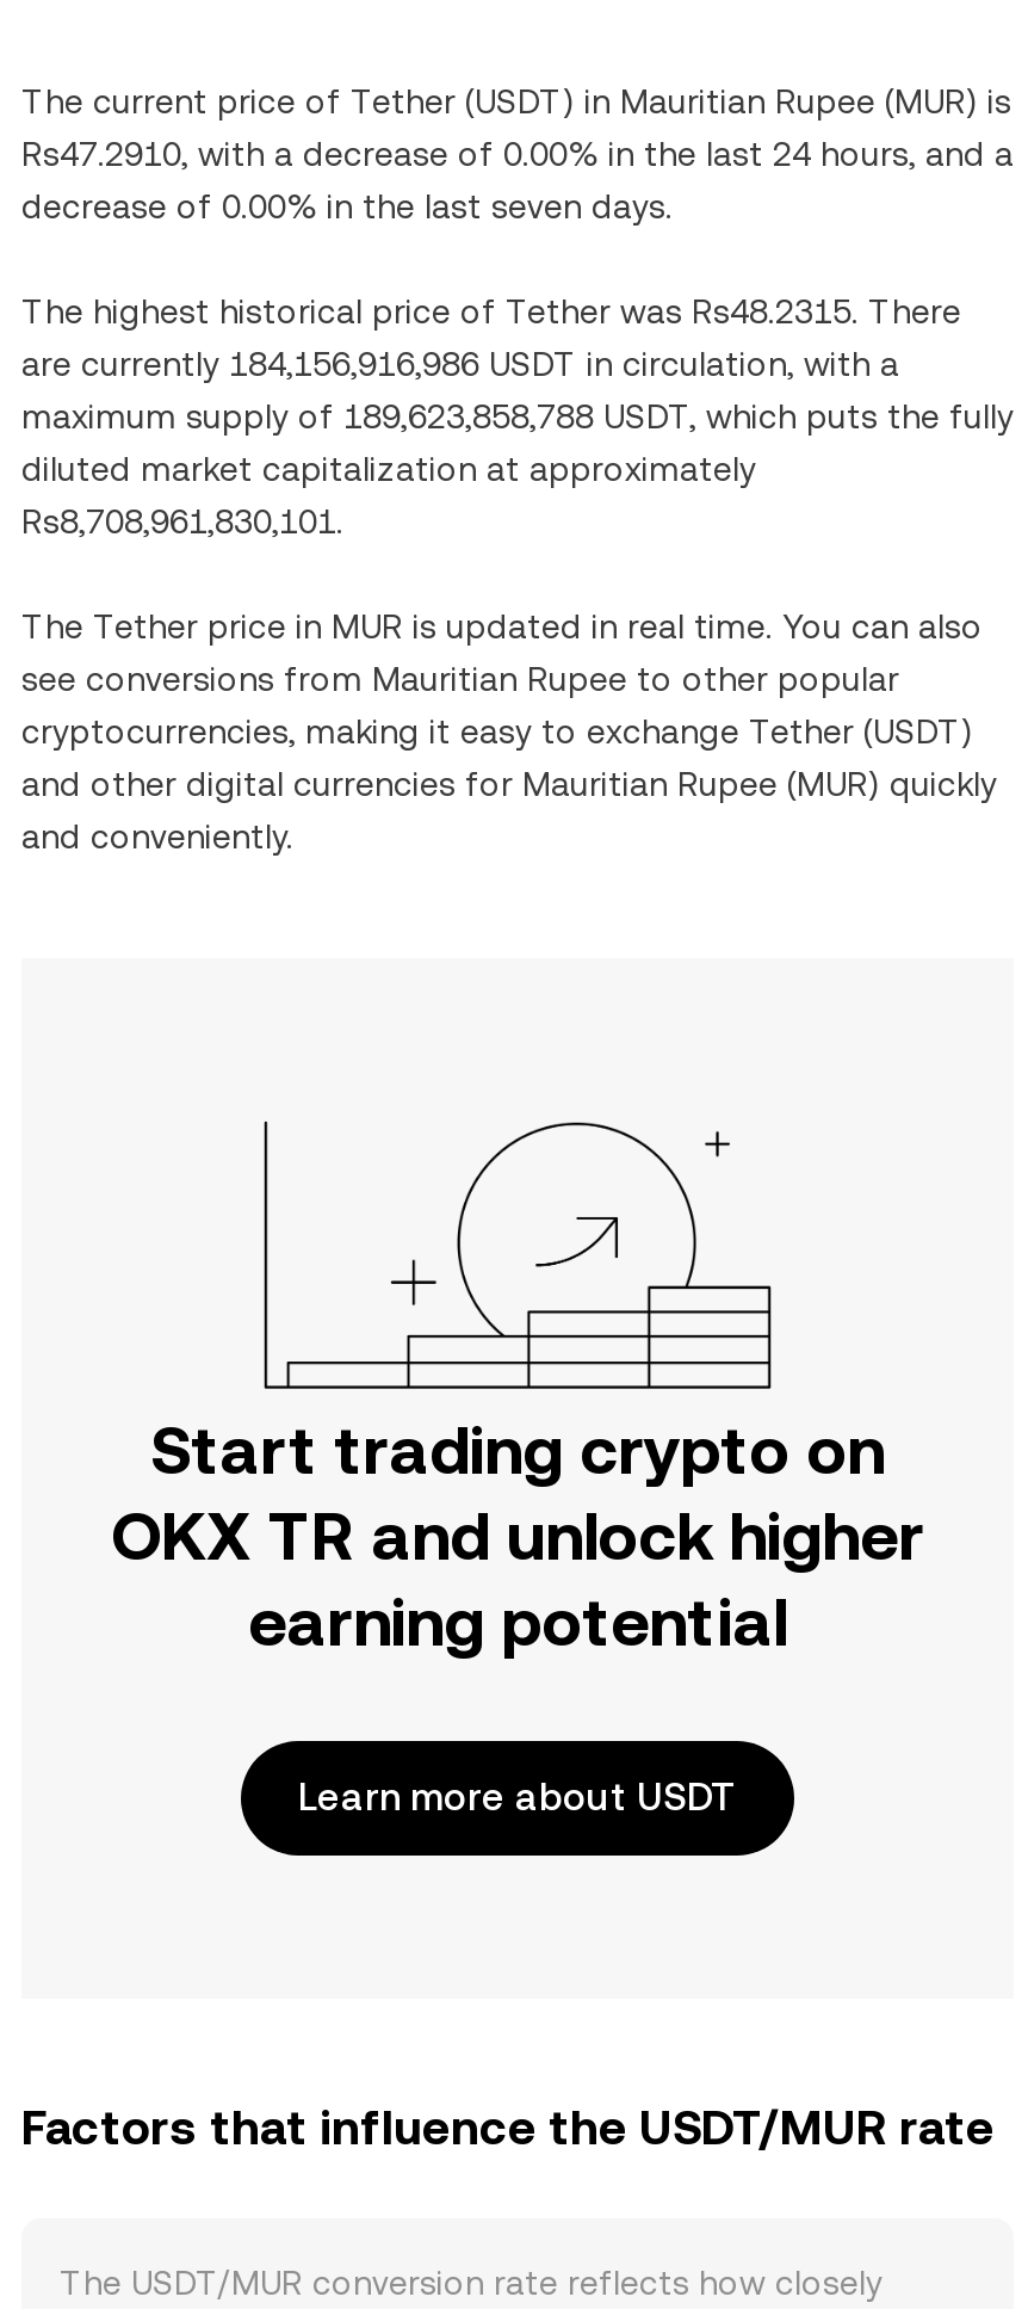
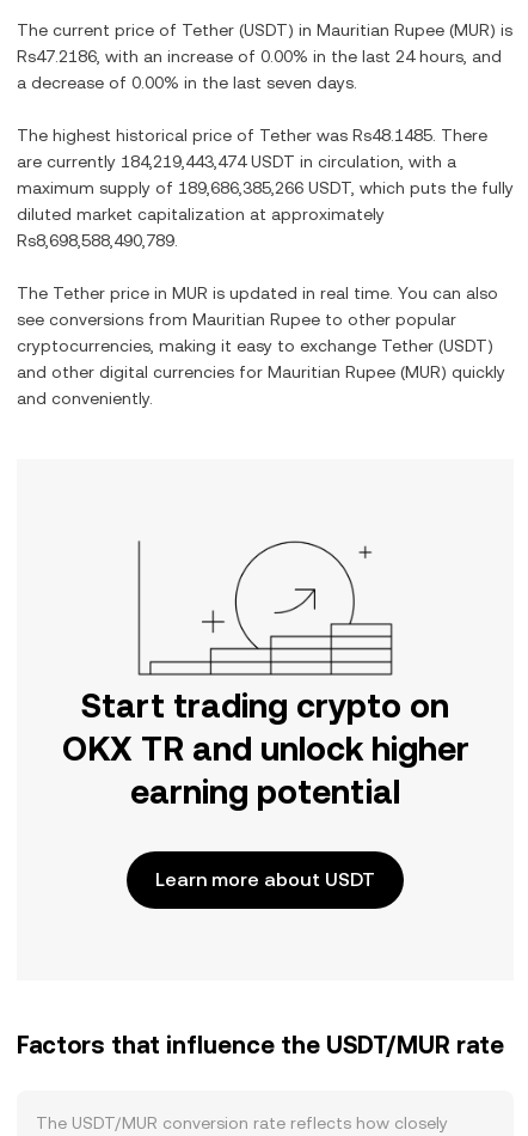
[21,135,1014,226] Rs47.2910, with a decrease of 0.00% in the last 24 hours, and a | decrease of 0.00% in the last seven days. -> [17,47,502,92] Rs47.2186, with an increase of 0.00% in the last 24 hours, and | a decrease of 0.00% in the last seven days.
[21,292,1014,436] The highest historical price of Tether was Rs48.2315. There | are currently 184,156,916,986 USDT in circulation, with a | maximum supply of 189,623,858,788 USDT, which puts the fully -> [17,126,514,197] The highest historical price of Tether was Rs48.1485. There | are currently 184,219,443,474 USDT in circulation, with a | maximum supply of 189,686,385,266 USDT, which puts the fully
[21,502,343,541] Rs8,708,961,830,101. -> [17,231,178,250] Rs8,698,588,490,789.

